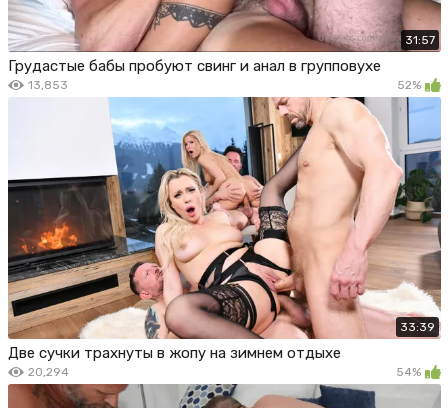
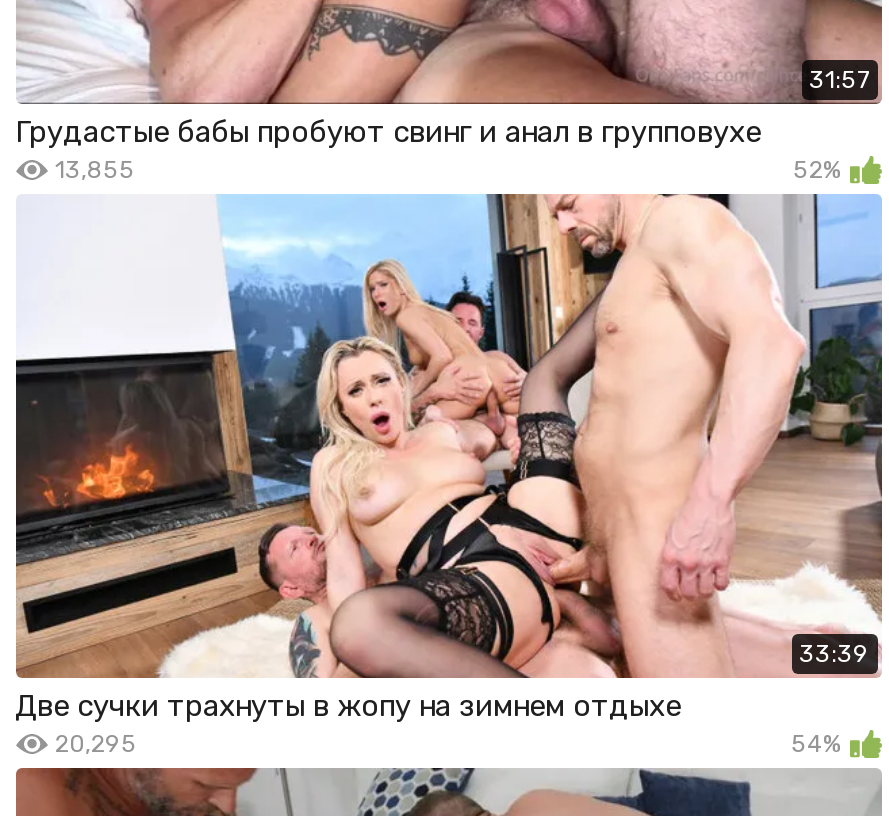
[27,78,67,92] 13,853 -> [55,156,135,184] 13,855
[27,365,68,379] 20,294 -> [55,730,137,758] 20,295

